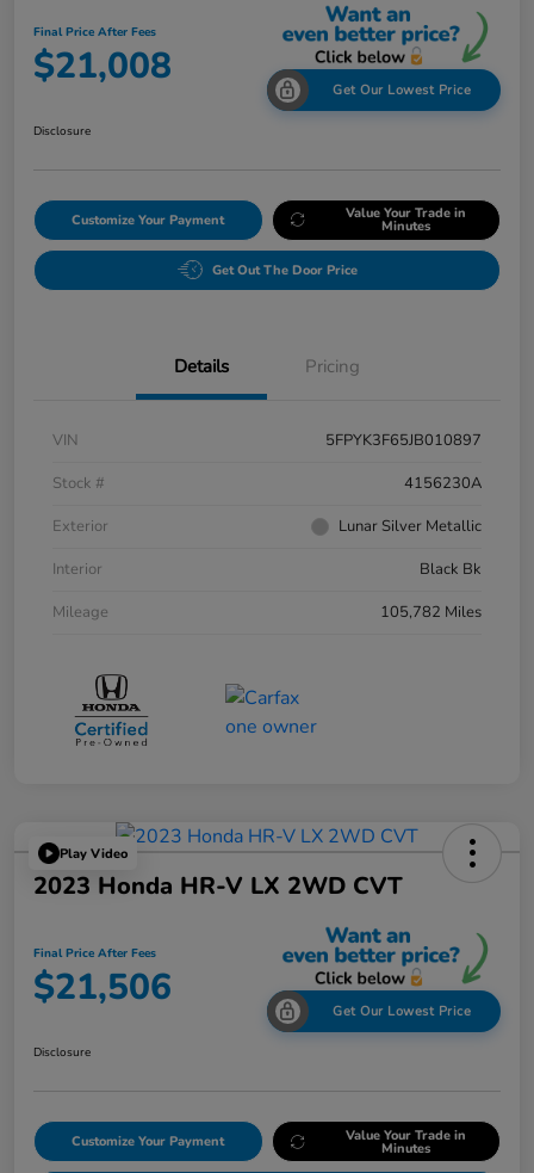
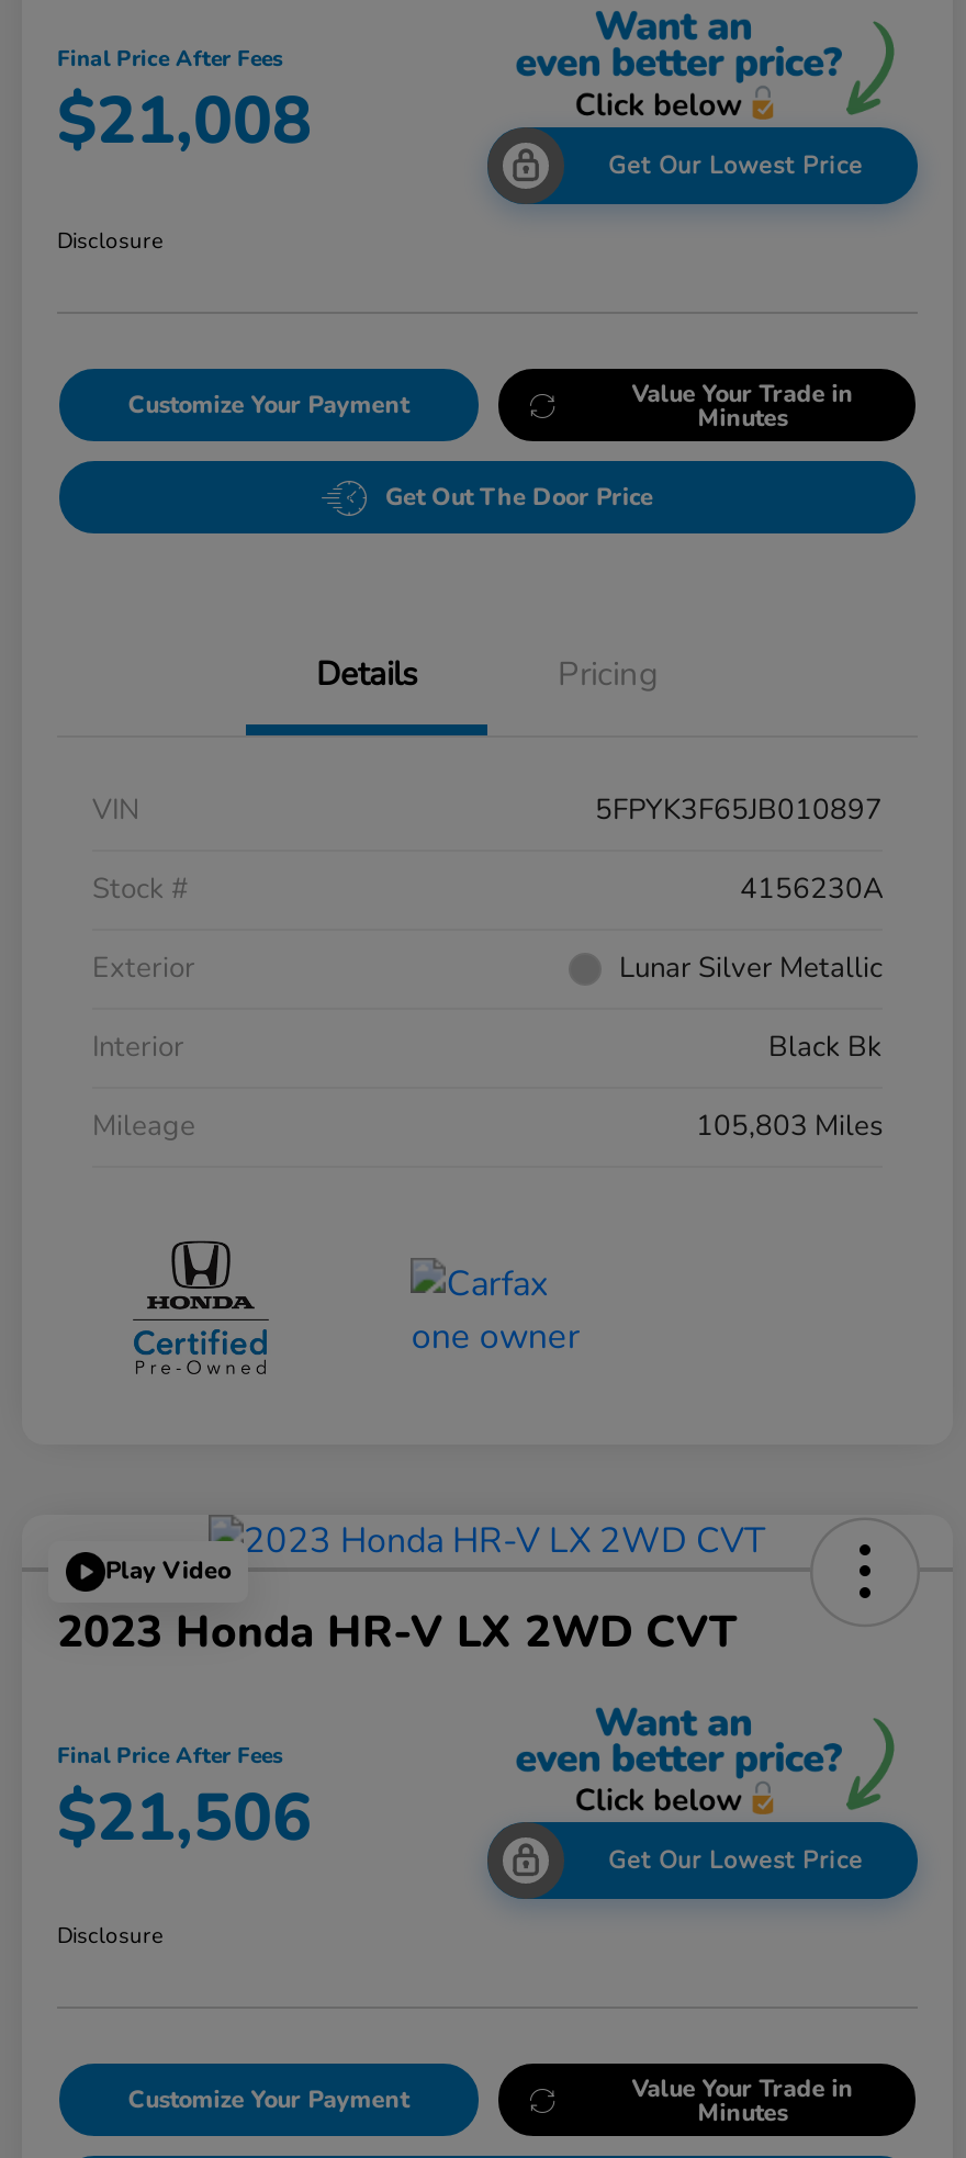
[380,601,482,623] 105,782 Miles -> [696,1106,883,1146] 105,803 Miles

